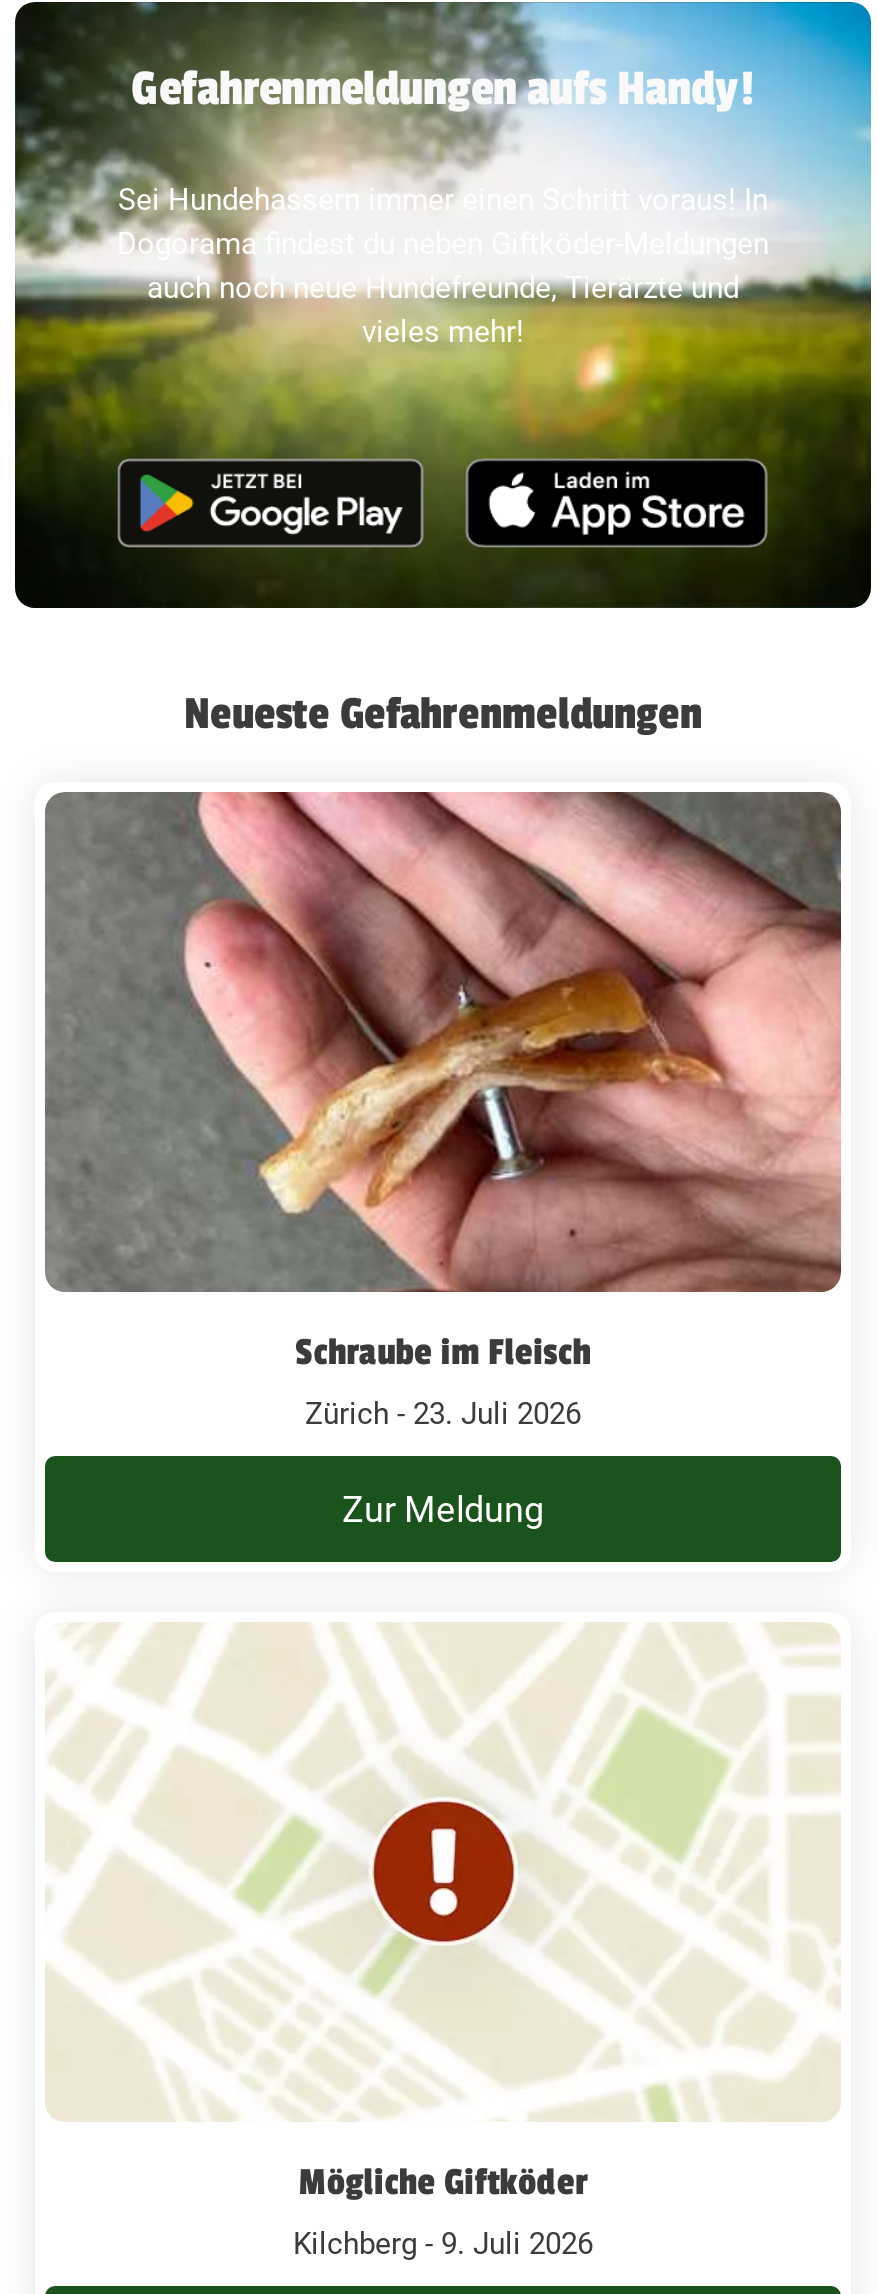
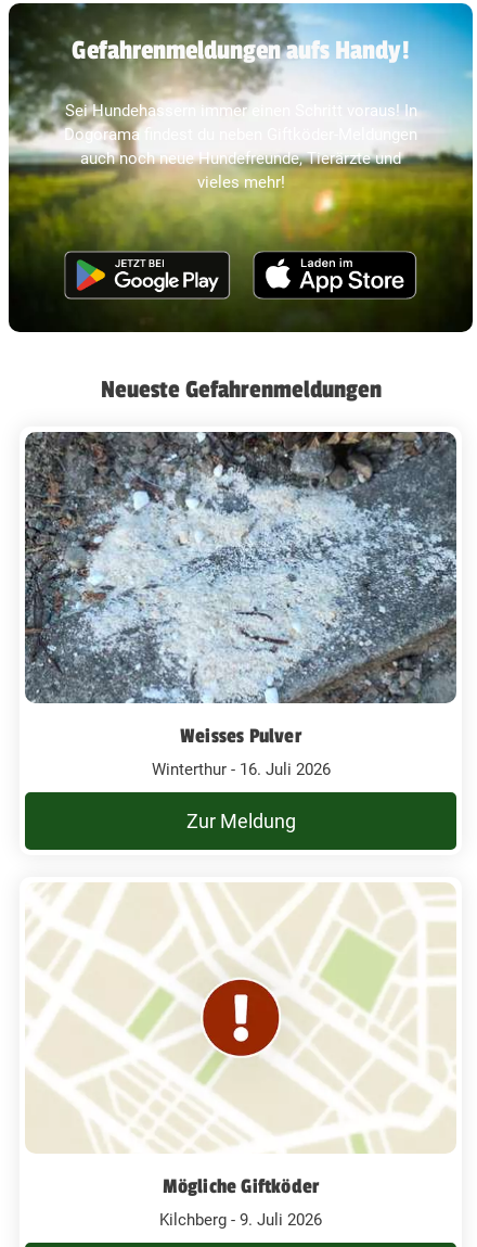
[45,792,841,1373] [image] | Schraube im Fleisch -> [25,431,457,747] [image] | Weisses Pulver
[305,1395,581,1431] Zürich - 23. Juli 2026 -> [151,759,330,779] Winterthur - 16. Juli 2026

